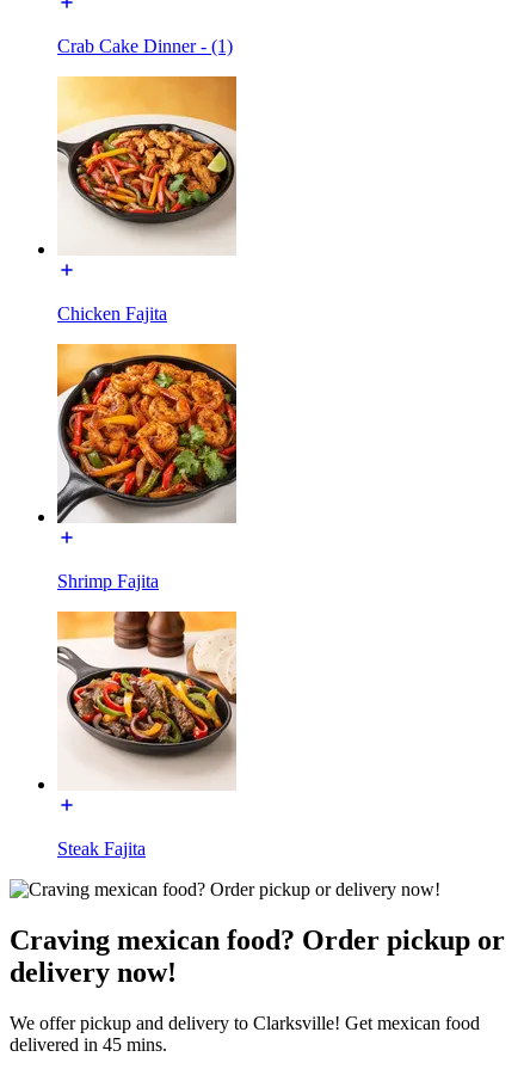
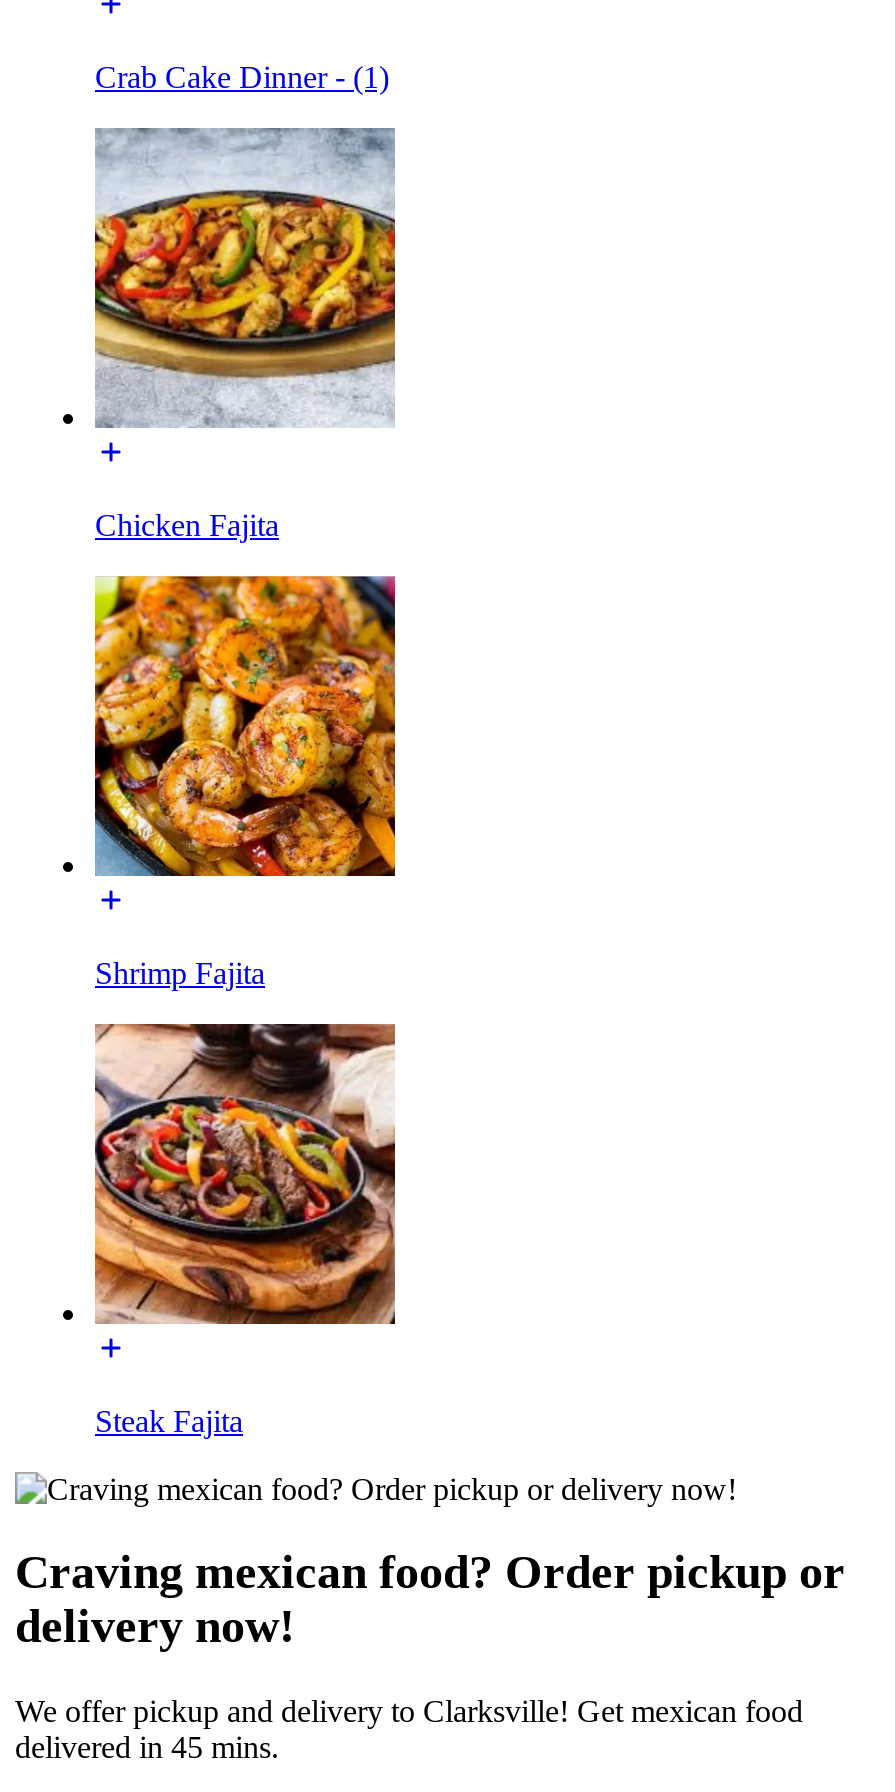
[56,75,238,254] [image] -> [93,126,397,430] [image]
[56,343,238,523] [image] -> [93,574,397,878] [image]
[57,610,236,791] [image] -> [93,1022,397,1326] [image]

